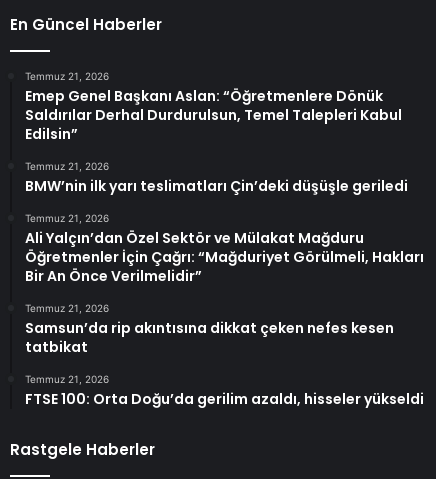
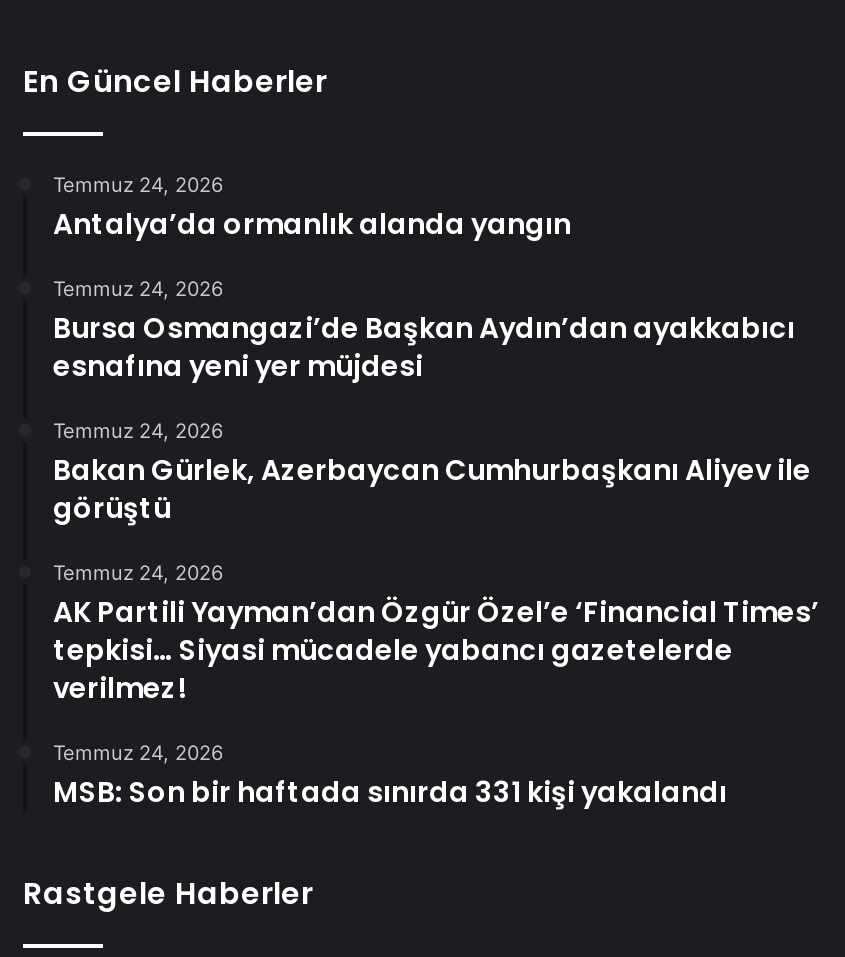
[25,70,402,144] Temmuz 21, 2026 | Emep Genel Başkanı Aslan: “Öğretmenlere Dönük | Saldırılar Derhal Durdurulsun, Temel Talepleri Kabul | Edilsin” -> [53,172,571,244] Temmuz 24, 2026 | Antalya’da ormanlık alanda yangın
[25,160,408,196] Temmuz 21, 2026 | BMW’nin ilk yarı teslimatları Çin’deki düşüşle geriledi -> [53,276,795,386] Temmuz 24, 2026 | Bursa Osmangazi’de Başkan Aydın’dan ayakkabıcı | esnafına yeni yer müjdesi
[25,212,424,286] Temmuz 21, 2026 | Ali Yalçın’dan Özel Sektör ve Mülakat Mağduru | Öğretmenler İçin Çağrı: “Mağduriyet Görülmeli, Hakları | Bir An Önce Verilmelidir” -> [53,418,811,528] Temmuz 24, 2026 | Bakan Gürlek, Azerbaycan Cumhurbaşkanı Aliyev ile | görüştü
[25,302,394,357] Temmuz 21, 2026 | Samsun’da rip akıntısına dikkat çeken nefes kesen | tatbikat -> [53,560,819,708] Temmuz 24, 2026 | AK Partili Yayman’dan Özgür Özel’e ‘Financial Times’ | tepkisi… Siyasi mücadele yabancı gazetelerde | verilmez!
[25,373,424,409] Temmuz 21, 2026 | FTSE 100: Orta Doğu’da gerilim azaldı, hisseler yükseldi -> [53,740,727,812] Temmuz 24, 2026 | MSB: Son bir haftada sınırda 331 kişi yakalandı

